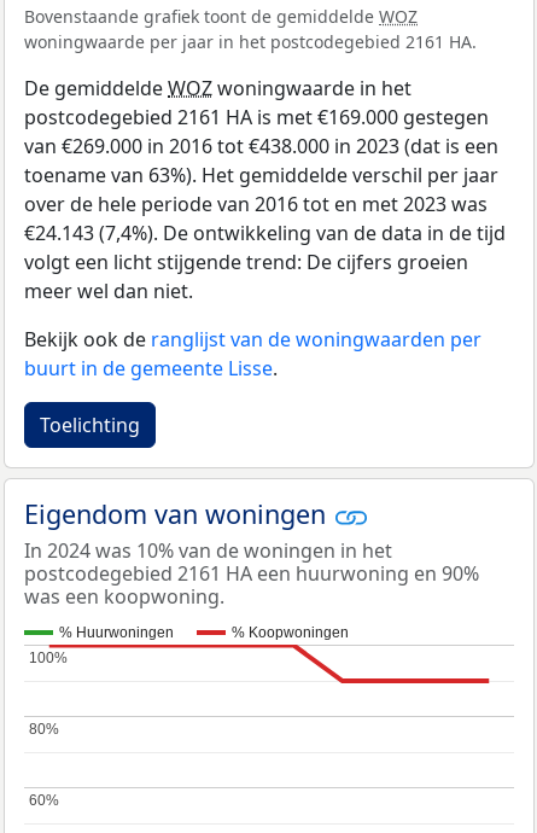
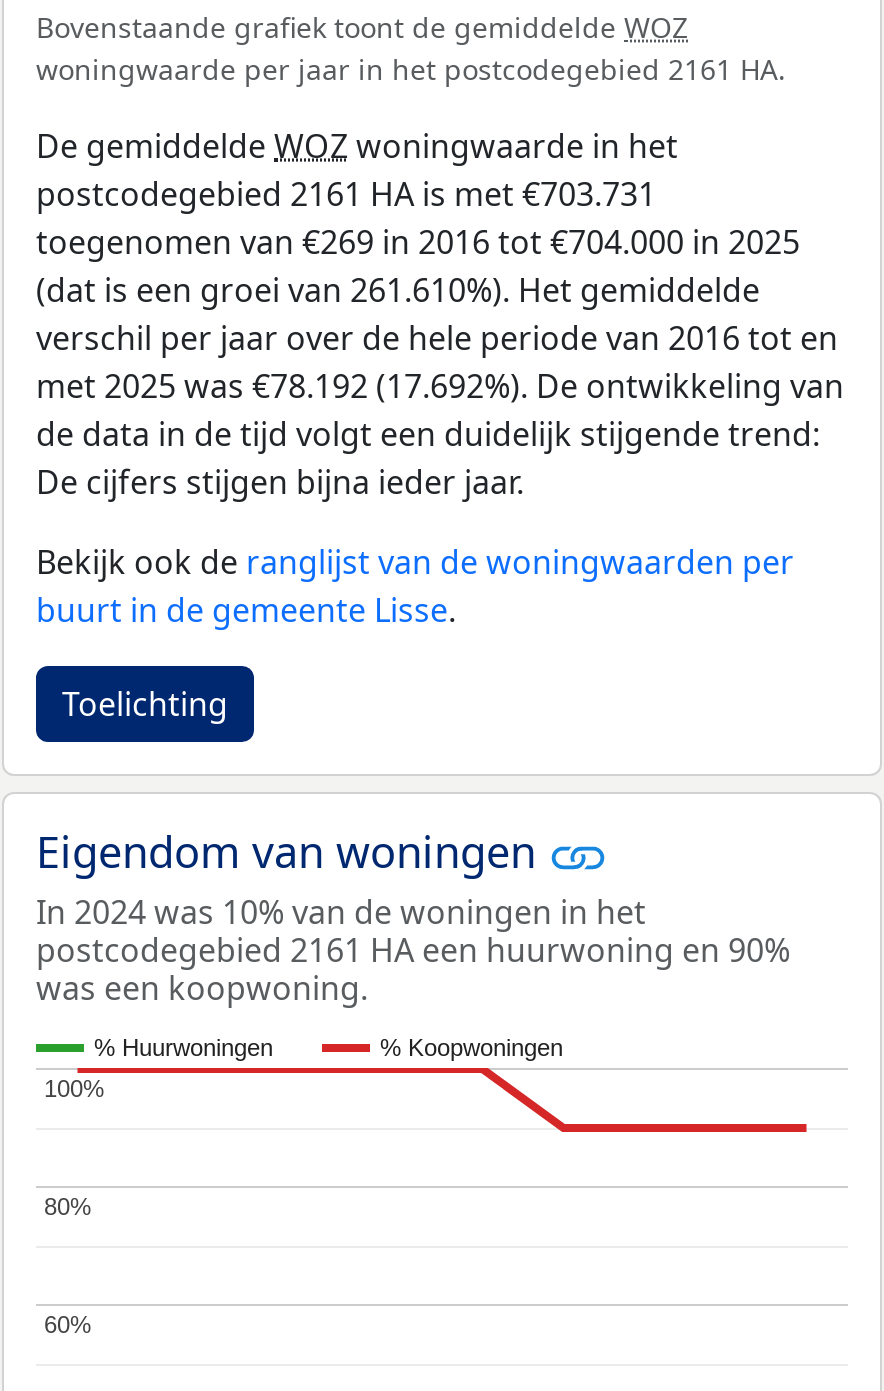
[24,103,506,304] postcodegebied 2161 HA is met €169.000 gestegen | van €269.000 in 2016 tot €438.000 in 2023 (dat is een | toename van 63%). Het gemiddelde verschil per jaar | over de hele periode van 2016 tot en met 2023 was | €24.143 (7,4%). De ontwikkeling van de data in de tijd | volgt een licht stijgende trend: De cijfers groeien | meer wel dan niet. -> [36,171,844,503] postcodegebied 2161 HA is met €703.731 | toegenomen van €269 in 2016 tot €704.000 in 2025 | (dat is een groei van 261.610%). Het gemiddelde | verschil per jaar over de hele periode van 2016 tot en | met 2025 was €78.192 (17.692%). De ontwikkeling van | de data in de tijd volgt een duidelijk stijgende trend: | De cijfers stijgen bijna ieder jaar.

